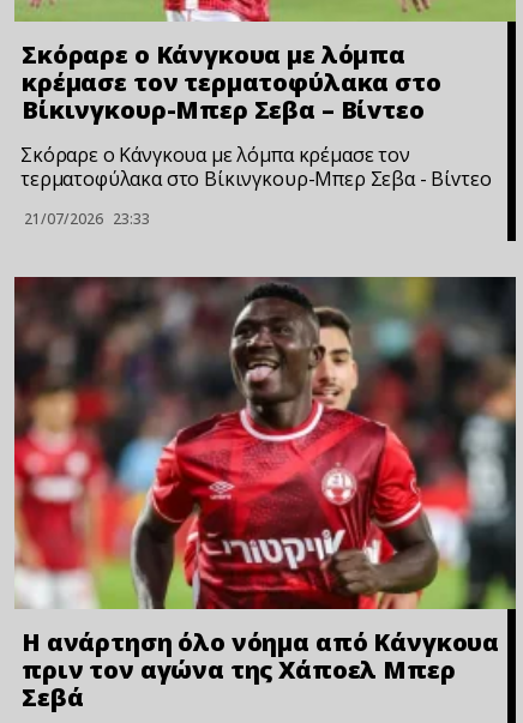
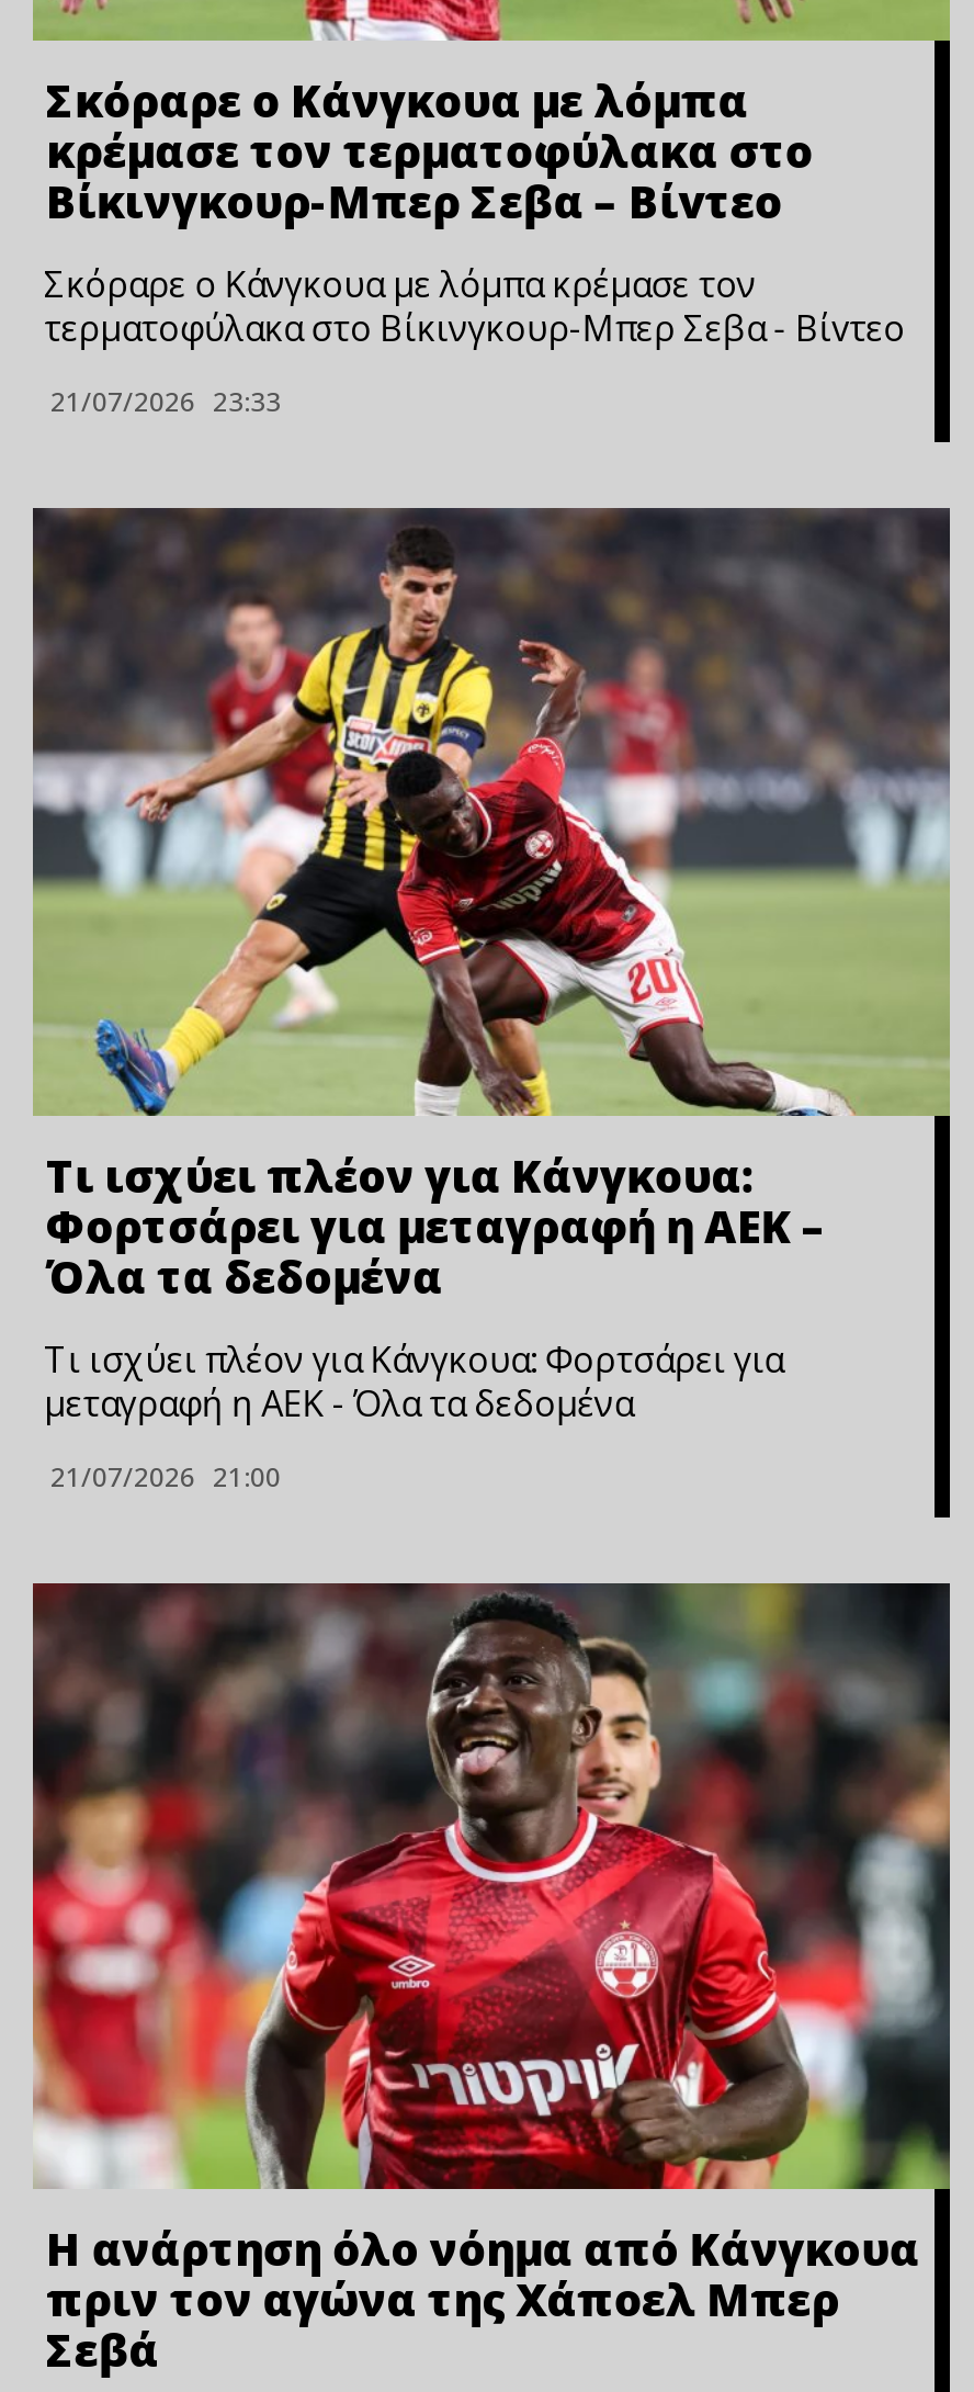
none -> [33,507,952,1495] [image] | Τι ισχύει πλέον για Κάνγκουα: | Φορτσάρει για μεταγραφή η ΑΕΚ – | Όλα τα δεδομένα | Τι ισχύει πλέον για Κάνγκουα: Φορτσάρει για | μεταγραφή η ΑΕΚ - Όλα τα δεδομένα | 21/07/2026 21:00

